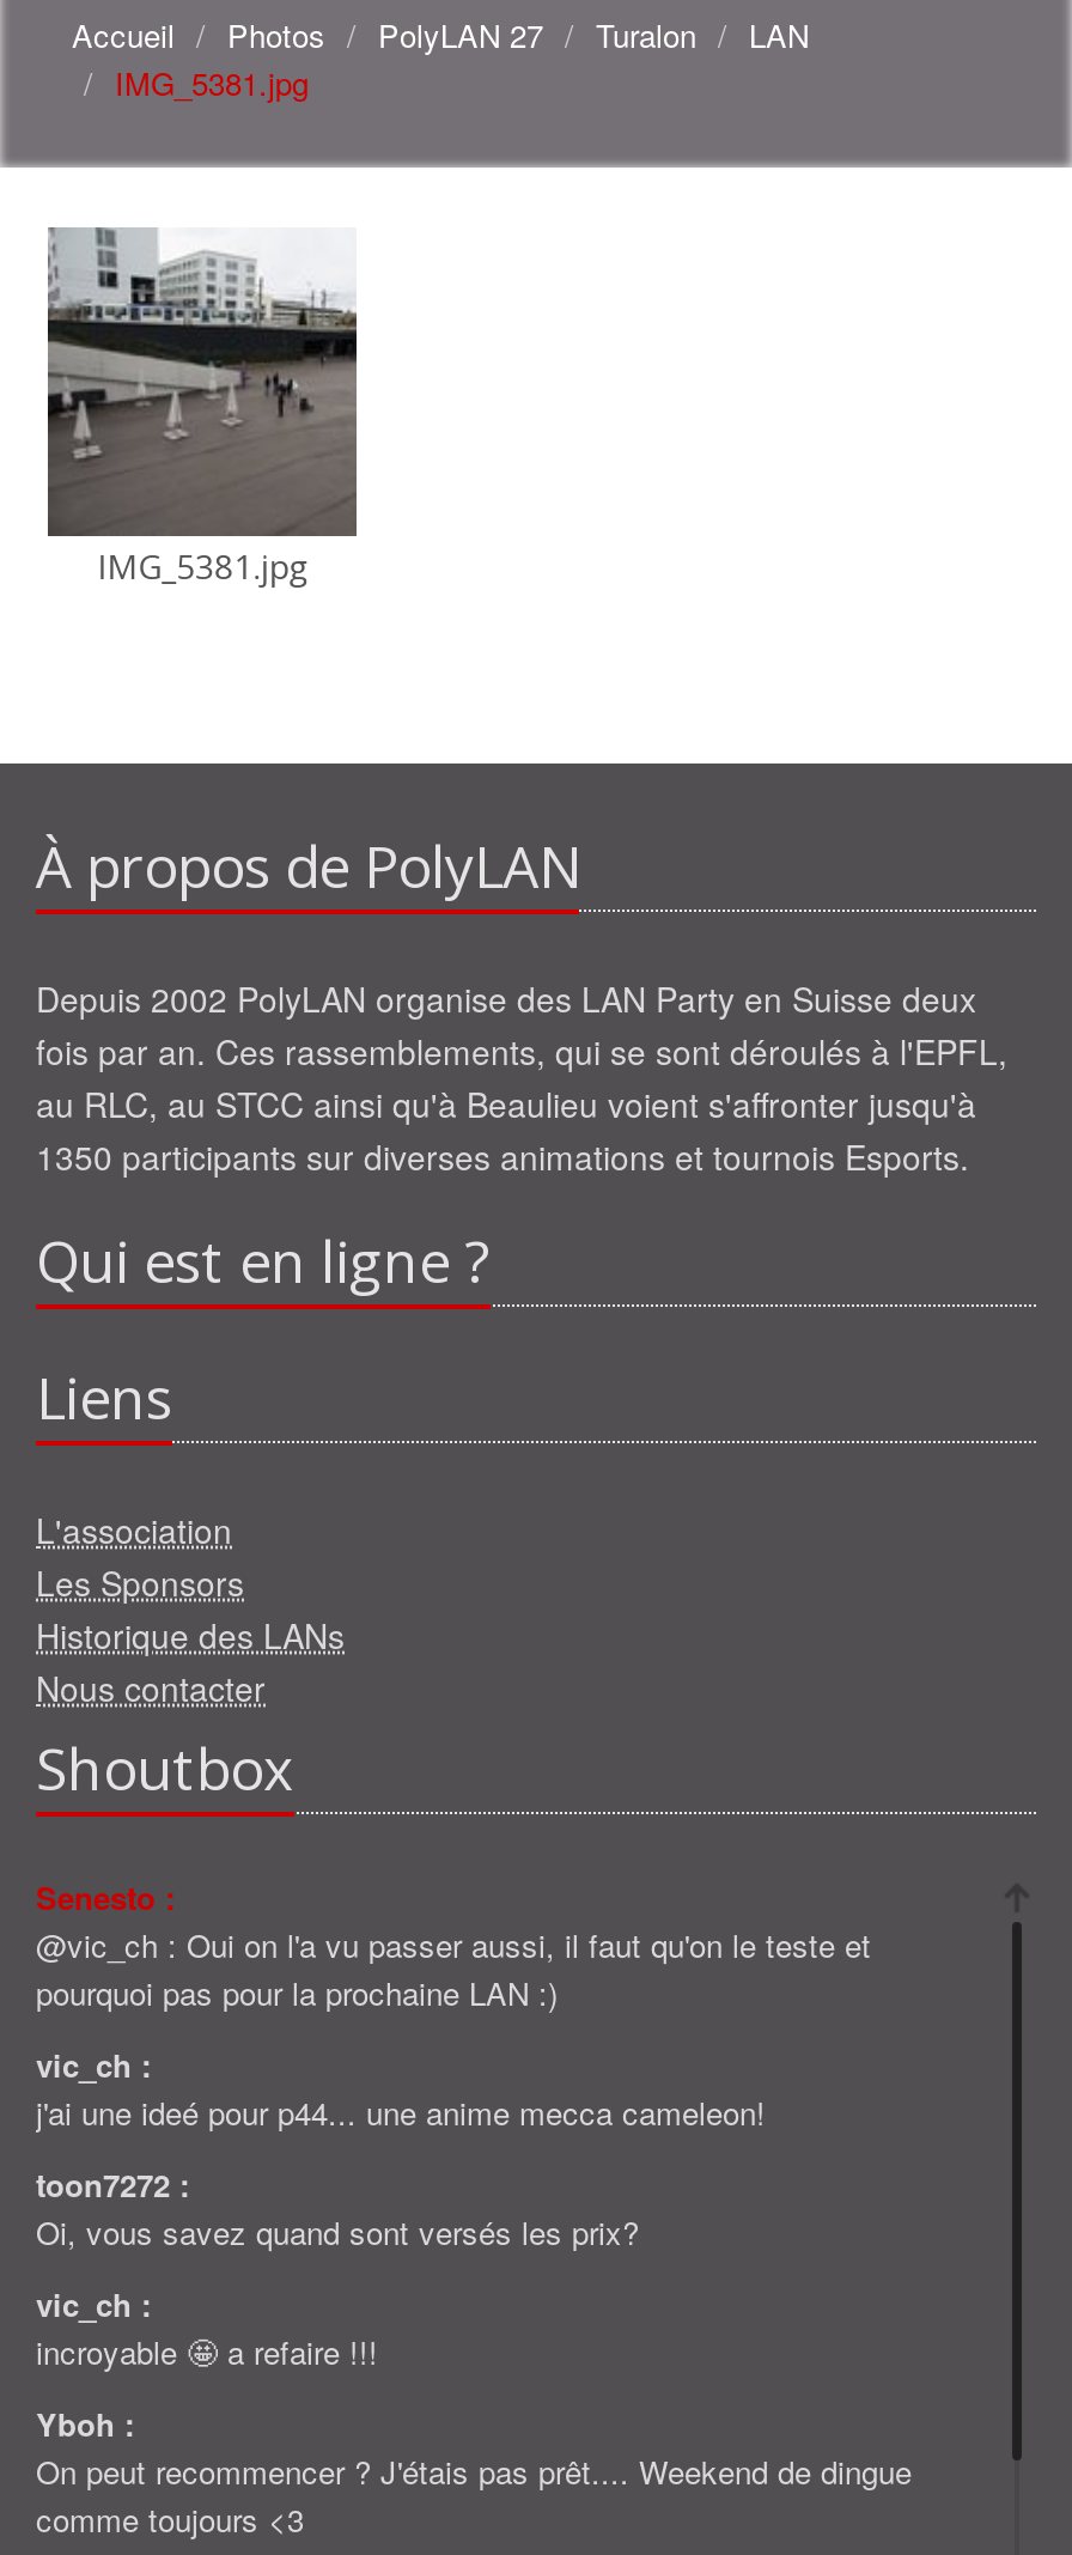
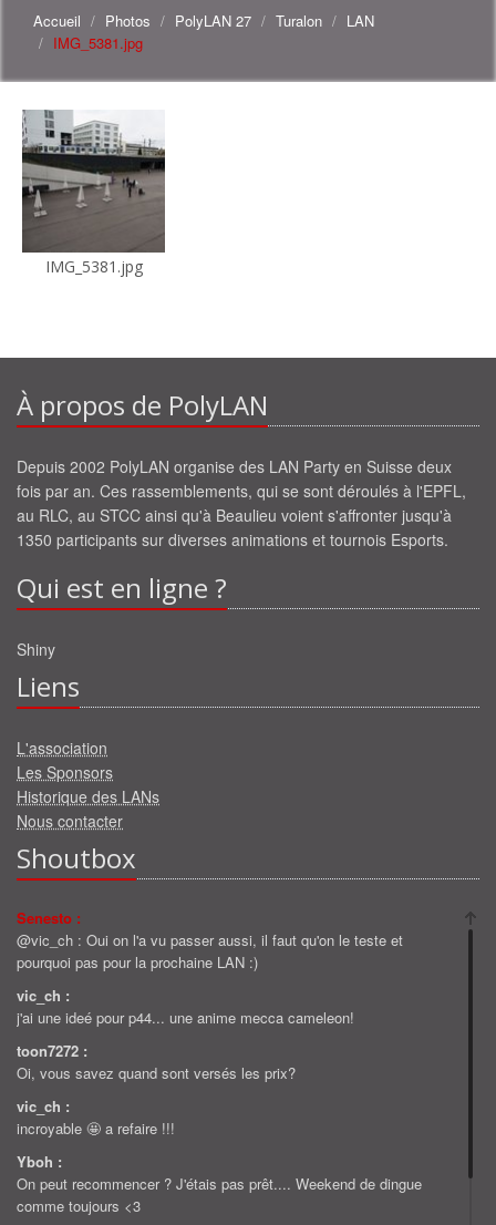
none -> [17,638,55,660] Shiny

